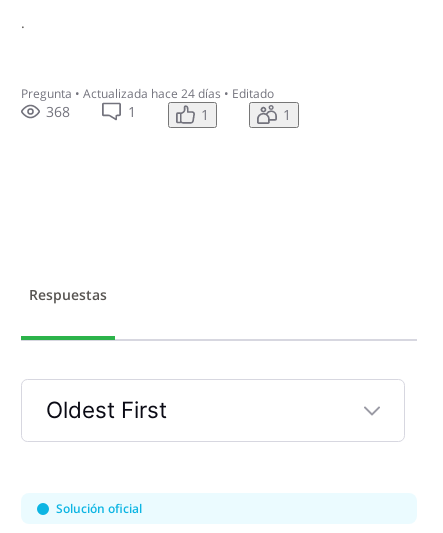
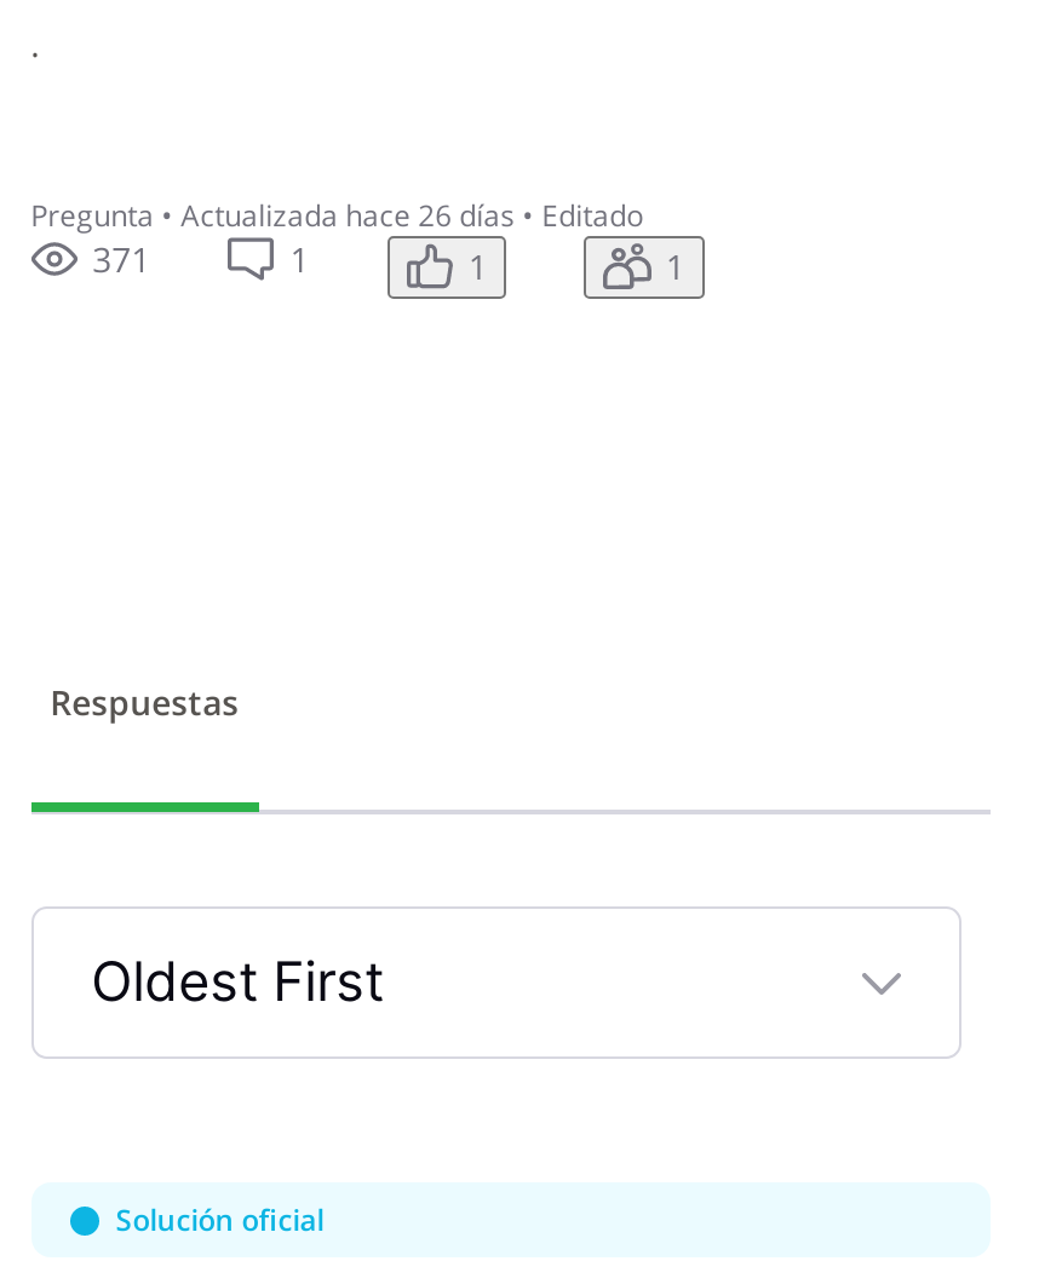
[21,85,274,102] Pregunta • Actualizada hace 24 días • Editado -> [31,194,643,236] Pregunta • Actualizada hace 26 días • Editado
[46,102,70,121] 368 -> [93,236,151,281] 371

